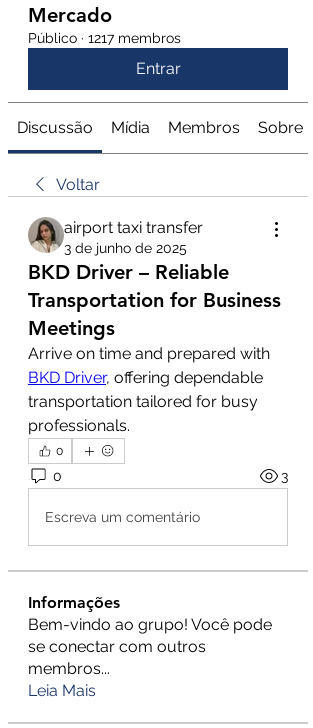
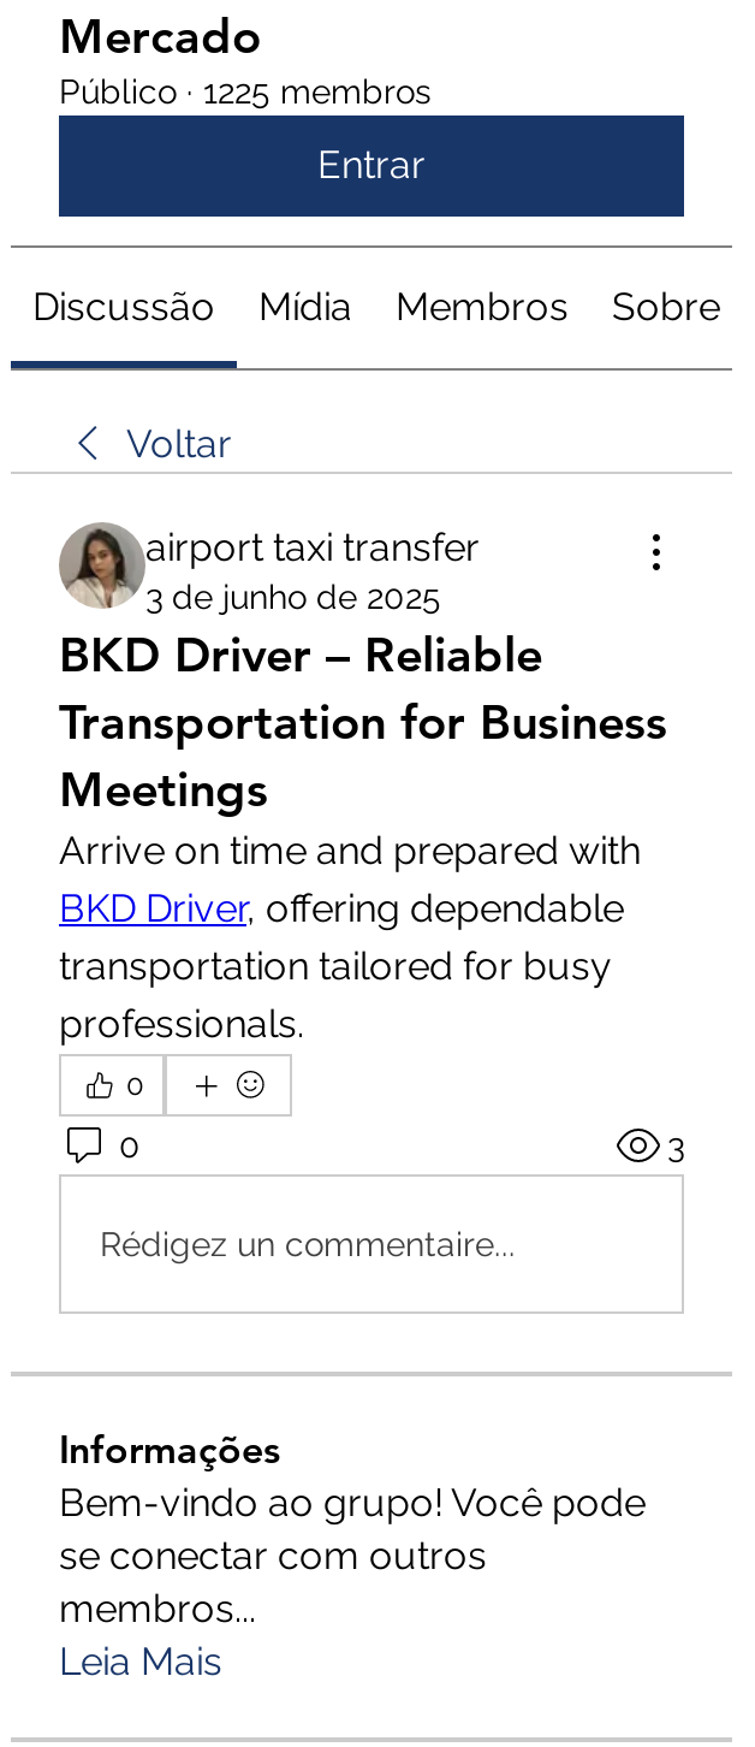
[28,30,181,46] Público · 1217 membros -> [59,72,432,111] Público · 1225 membros
[45,508,200,524] Escreva um comentário -> [100,1224,516,1262] Rédigez un commentaire...

